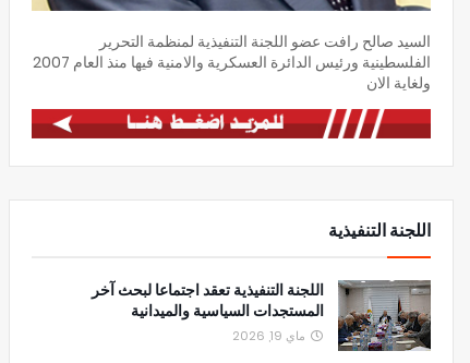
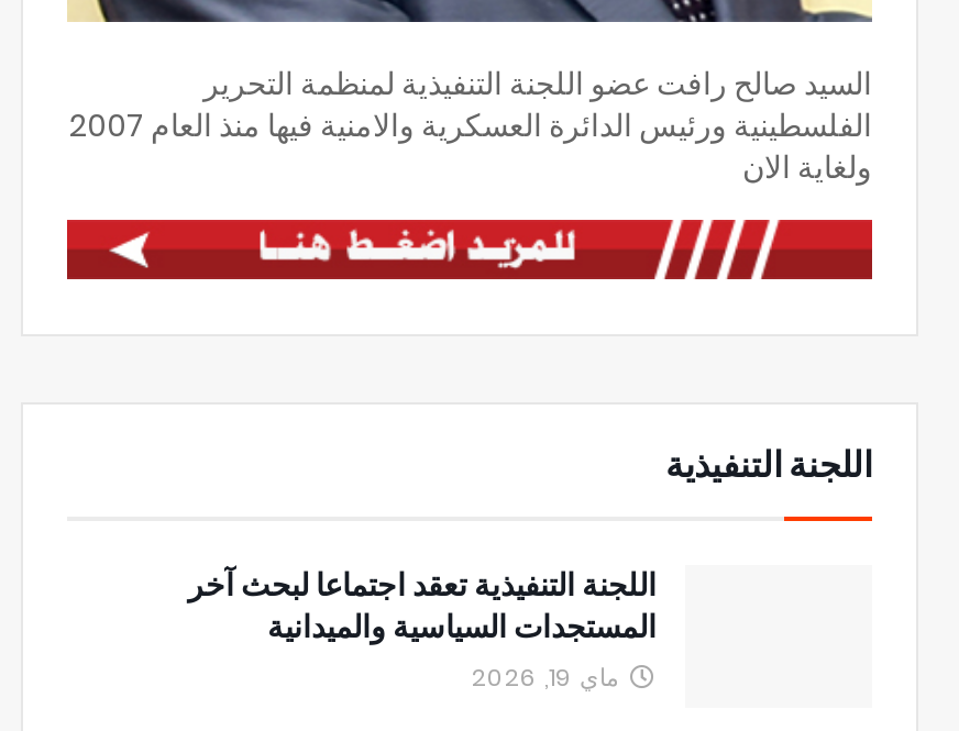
[337,279,432,352] [image] -> none

